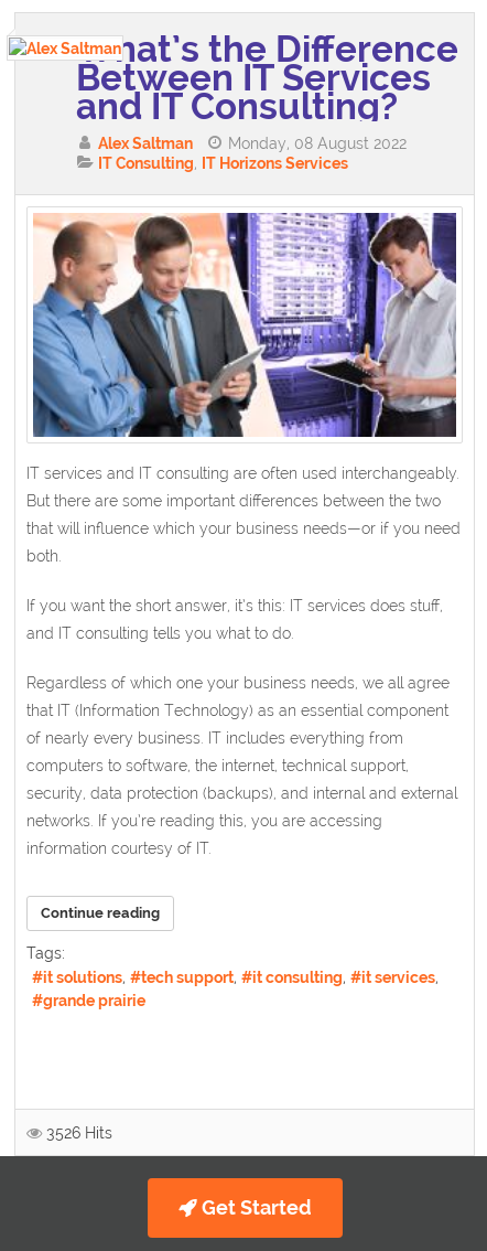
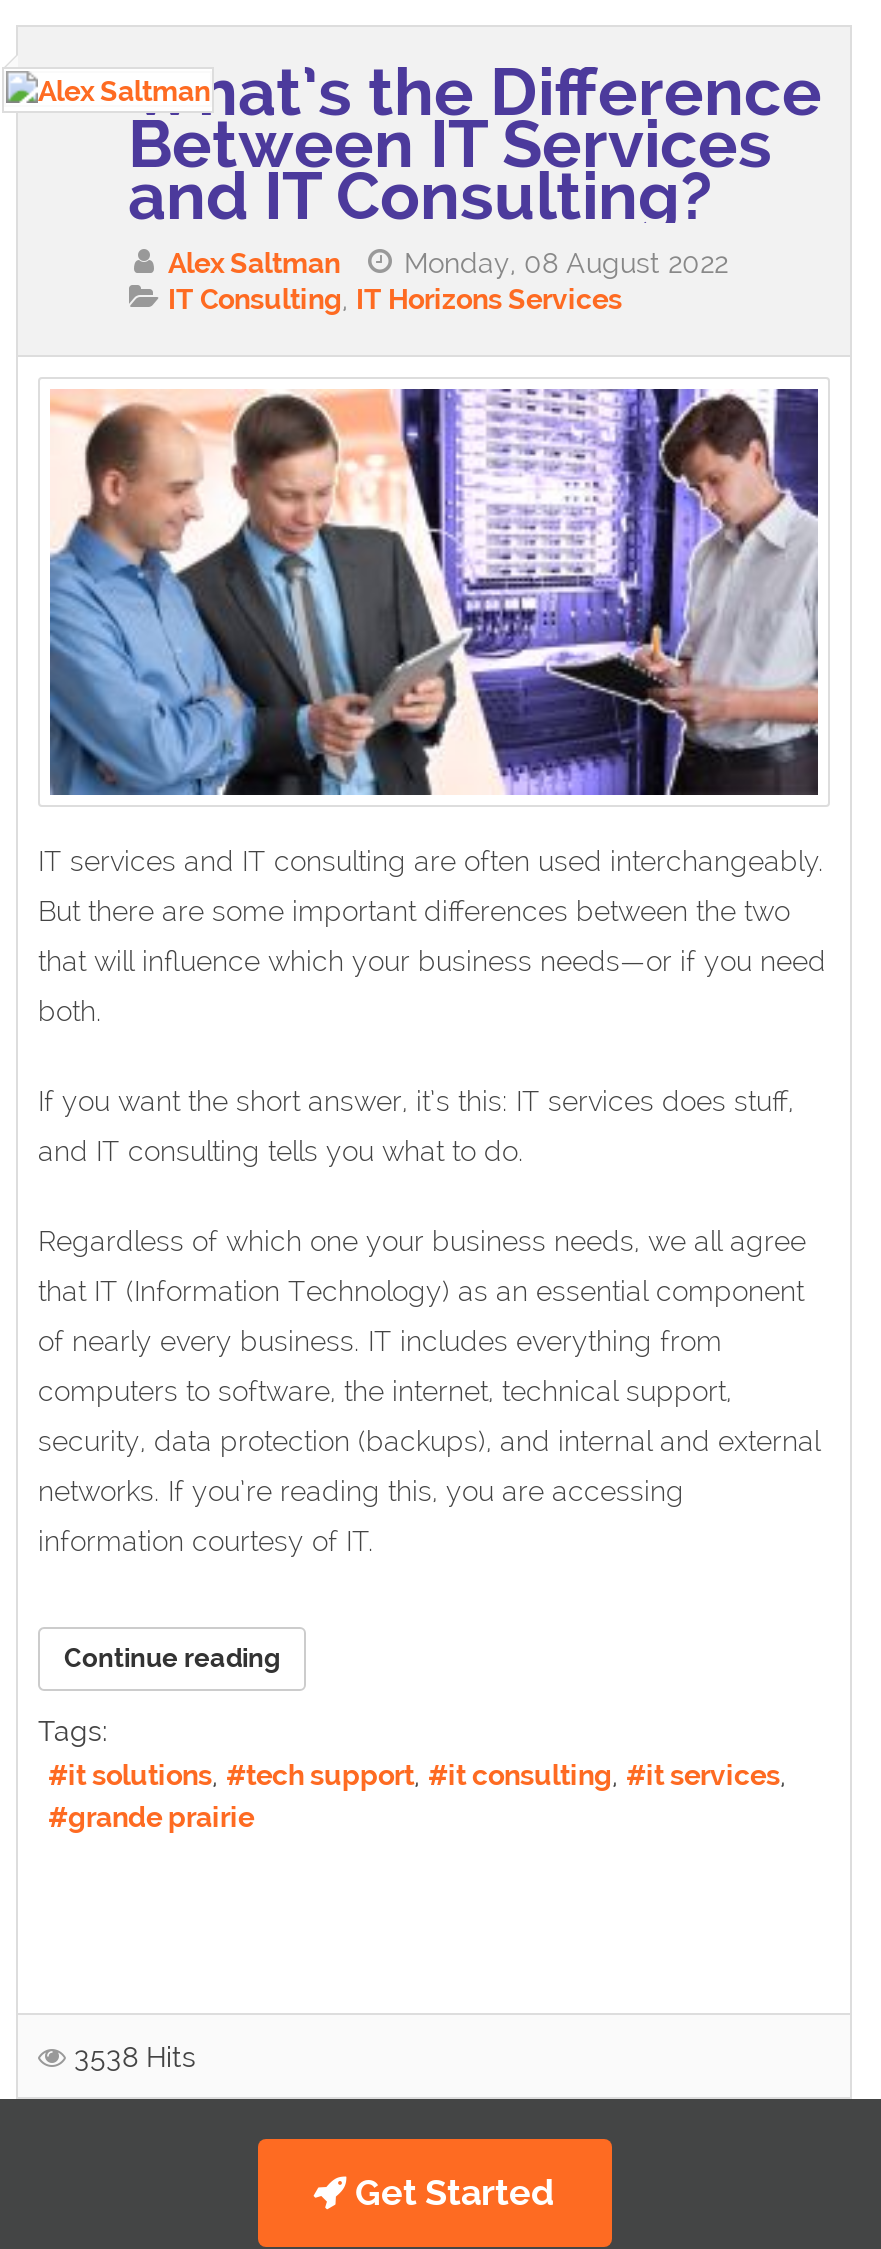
[42,1124,112,1142] 3526 Hits -> [66,2041,196,2073] 3538 Hits

